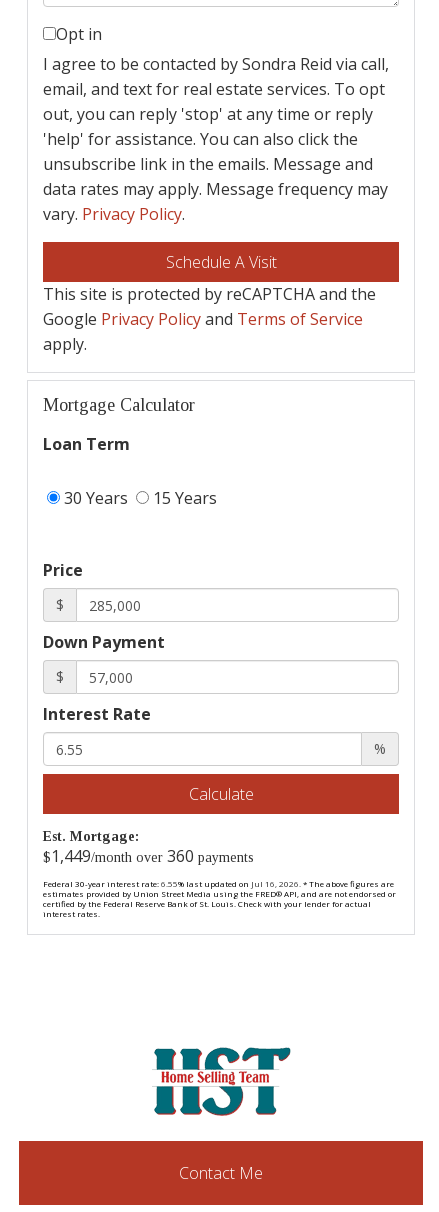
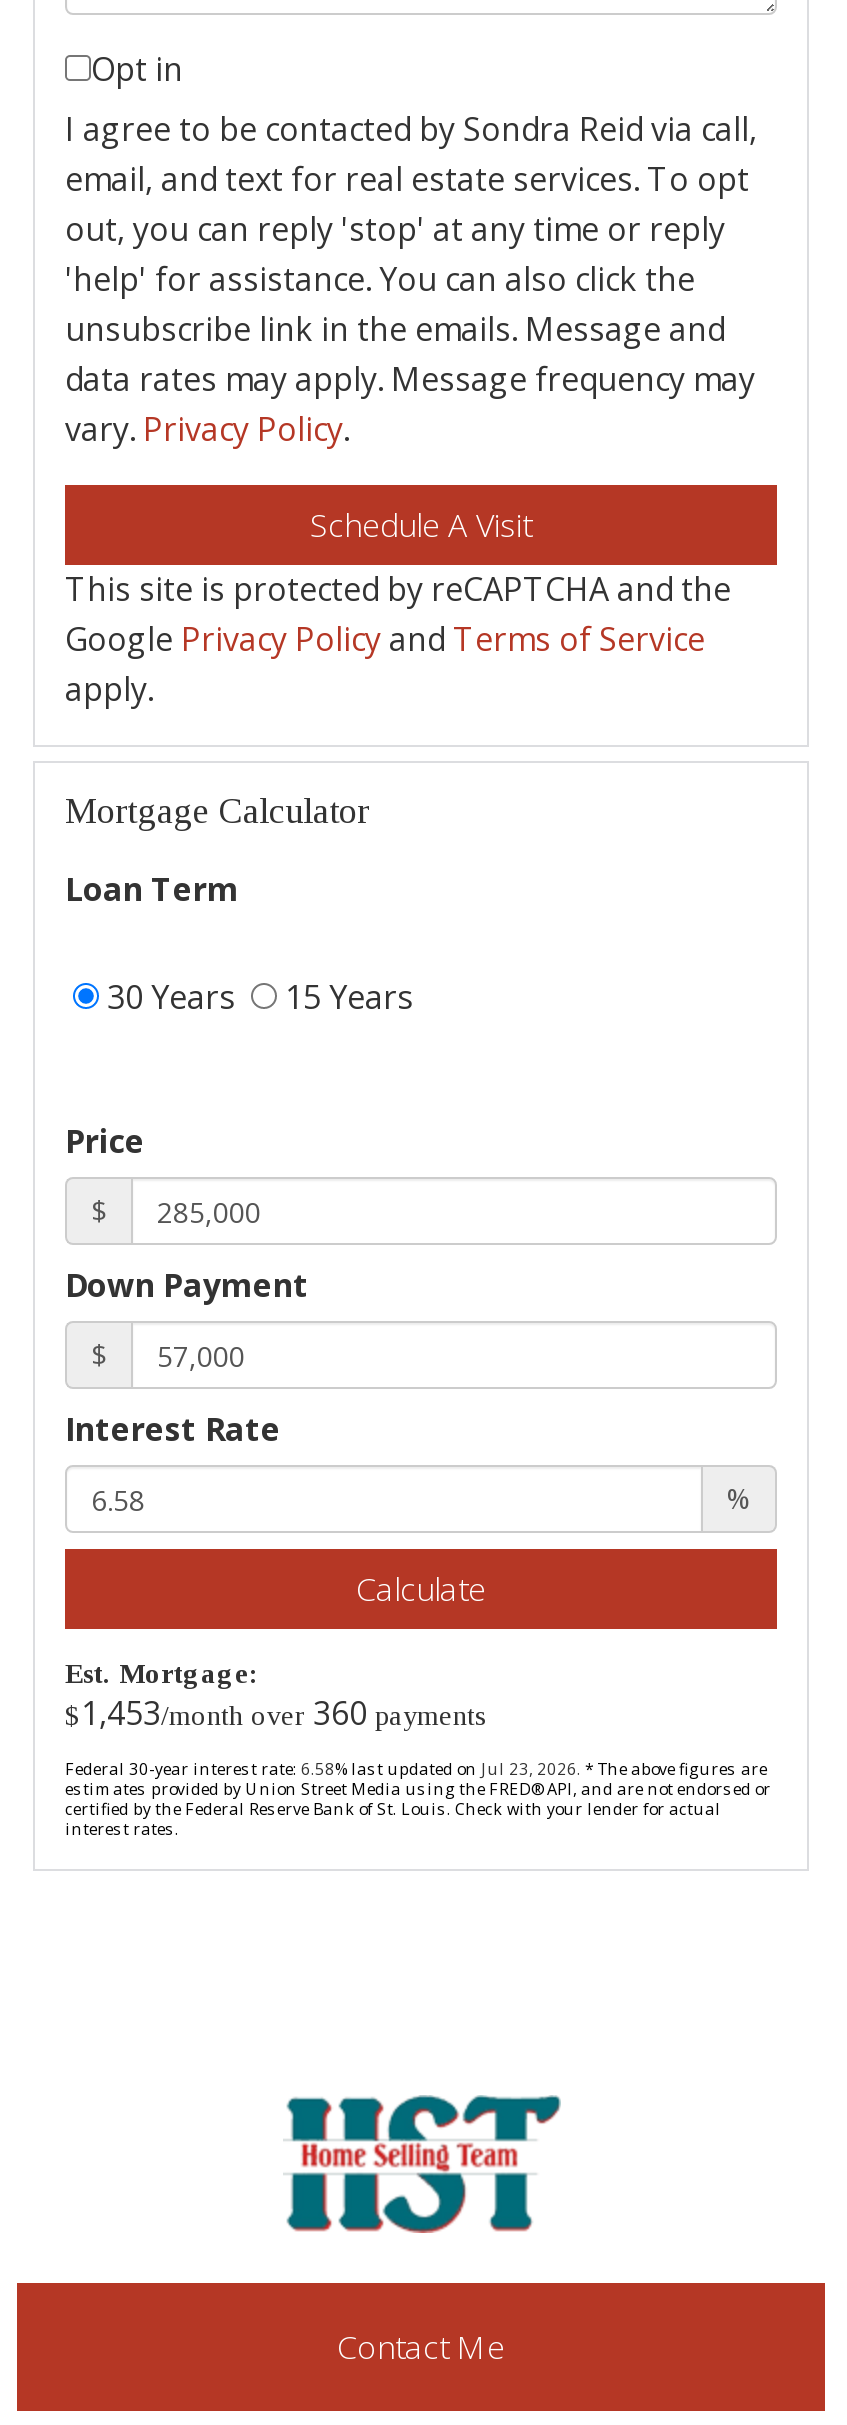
[43,845,254,867] $1,449/month over 360 payments -> [65,1691,487,1735] $1,453/month over 360 payments
[43,878,394,889] Federal 30-year interest rate: 6.55% last updated on Jul 16, 2026. * The above figures are -> [65,1757,767,1779] Federal 30-year interest rate: 6.58% last updated on Jul 23, 2026. * The above figures are

